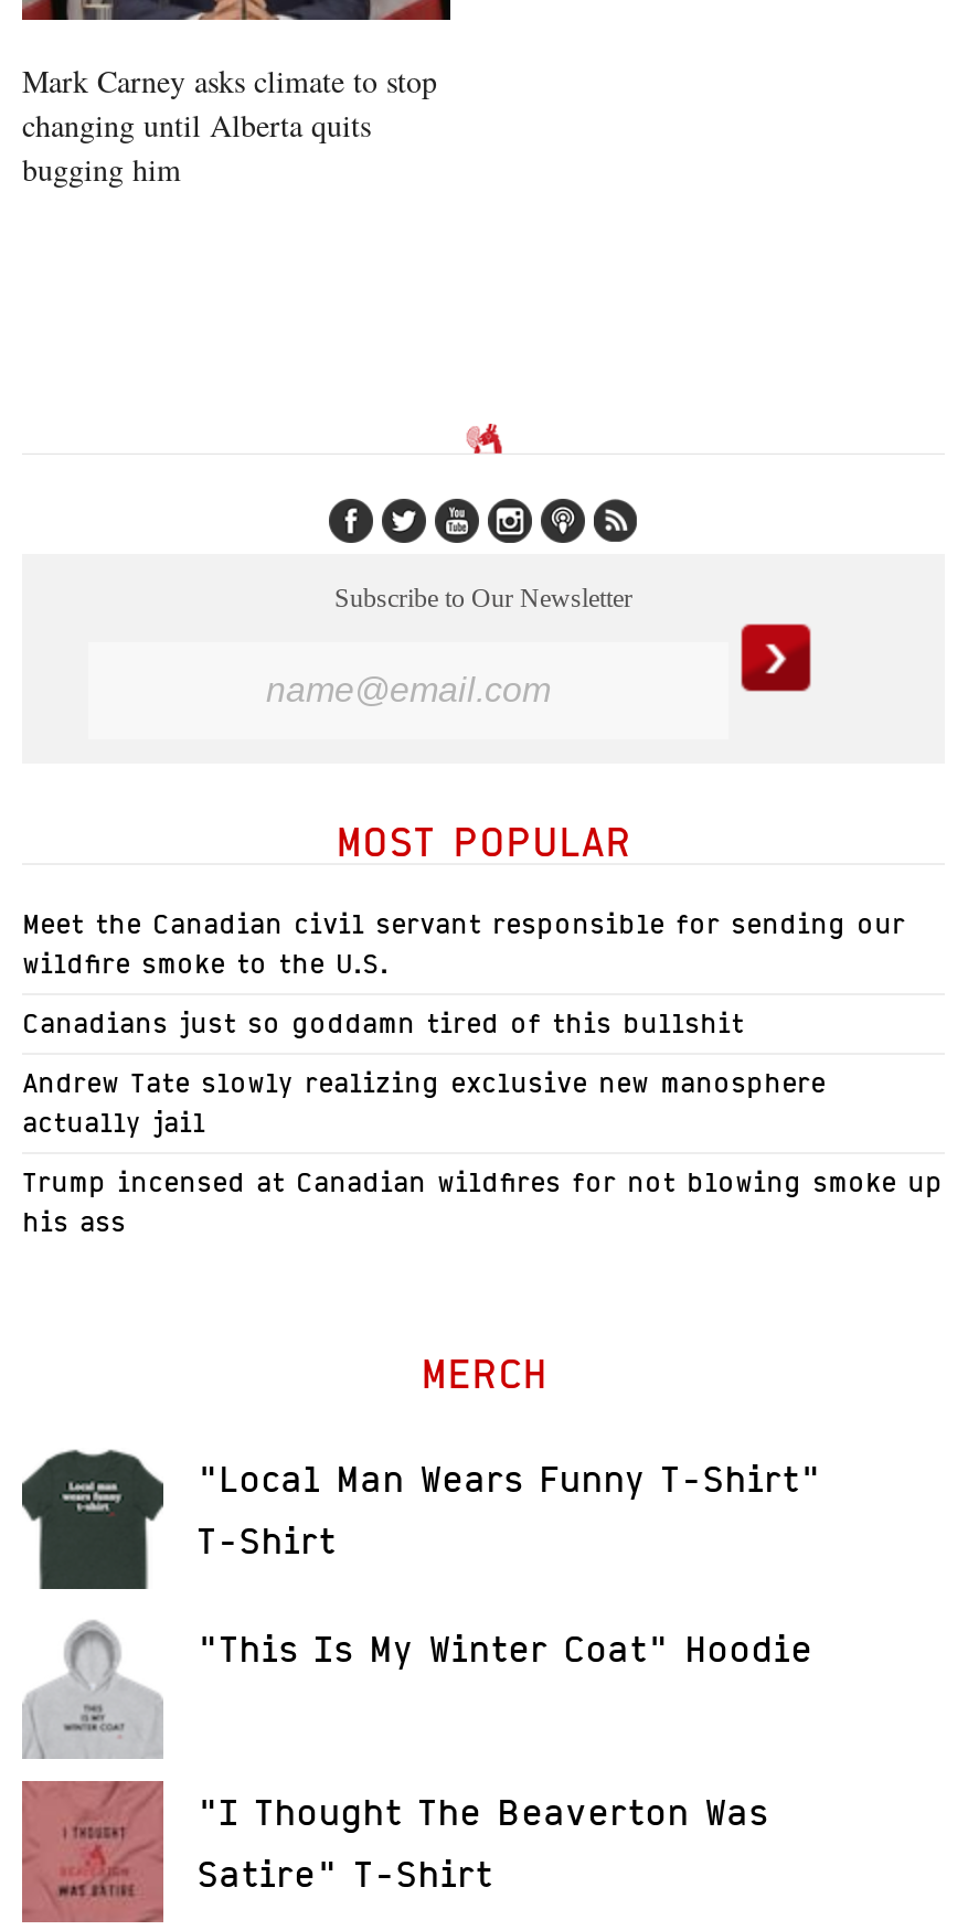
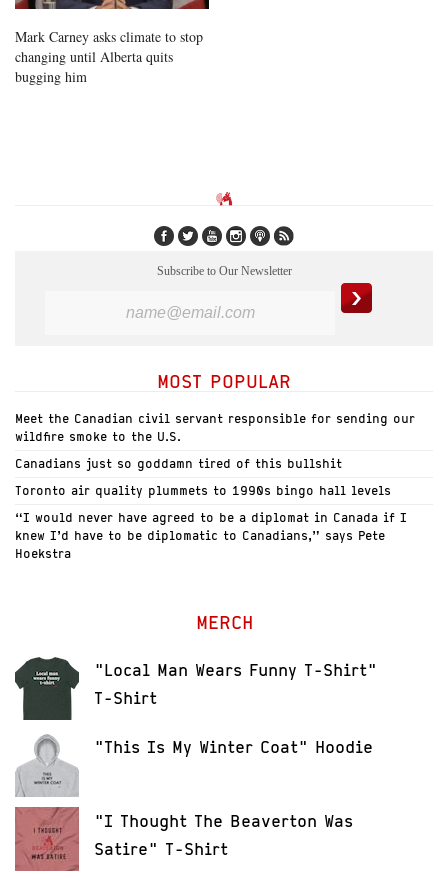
[22,1067,826,1140] Andrew Tate slowly realizing exclusive new manosphere | actually jail -> [15,483,391,498] Toronto air quality plummets to 1990s bingo hall levels
[22,1166,943,1239] Trump incensed at Canadian wildfires for not blowing smoke up | his ass -> [15,510,407,561] “I would never have agreed to be a diplomat in Canada if I | knew I’d have to be diplomatic to Canadians,” says Pete | Hoekstra

